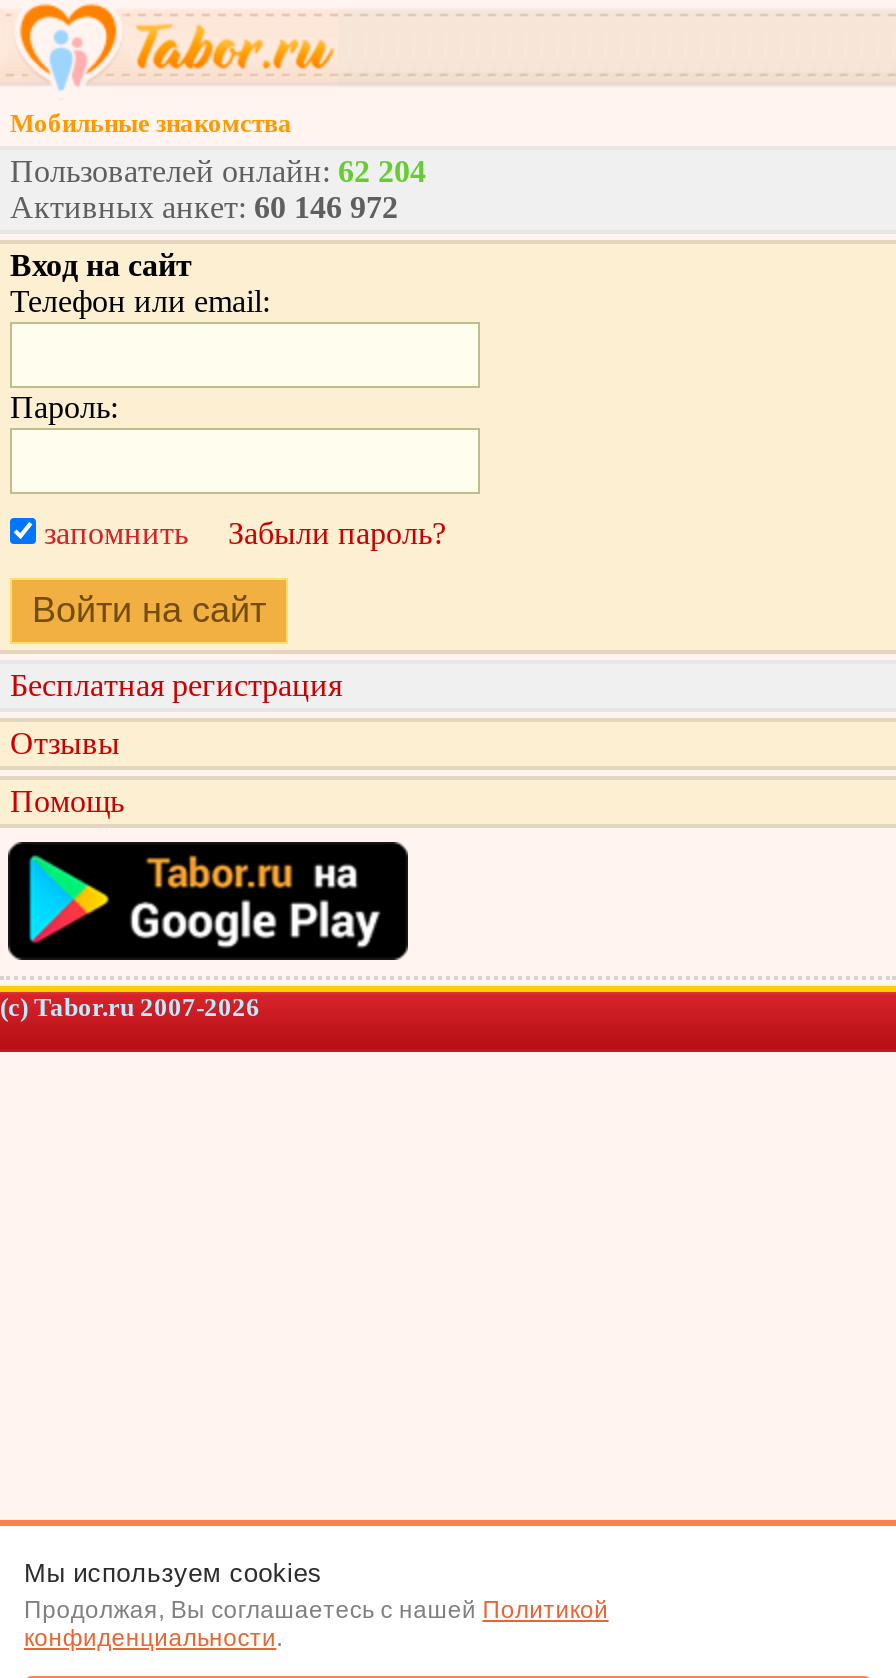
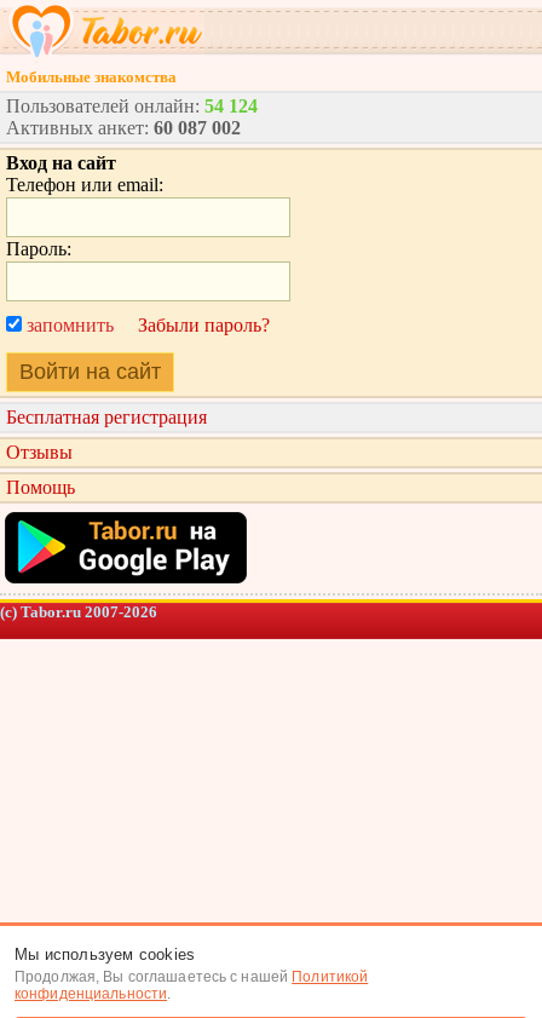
[10,154,426,188] Пользователей онлайн: 62 204 -> [6,96,258,116] Пользователей онлайн: 54 124
[10,190,398,224] Активных анкет: 60 146 972 -> [6,117,241,138] Активных анкет: 60 087 002

